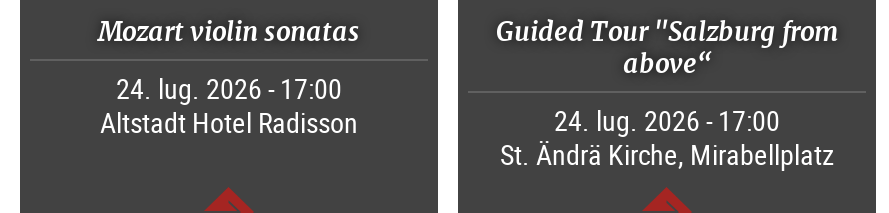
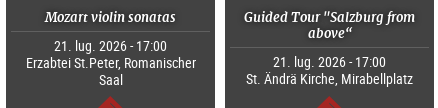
[100,69,358,141] 24. lug. 2026 - 17:00 | Altstadt Hotel Radisson -> [25,36,195,89] 21. lug. 2026 - 17:00 | Erzabtei St.Peter, Romanischer | Saal
[554,101,780,139] 24. lug. 2026 - 17:00 -> [273,52,386,71] 21. lug. 2026 - 17:00

